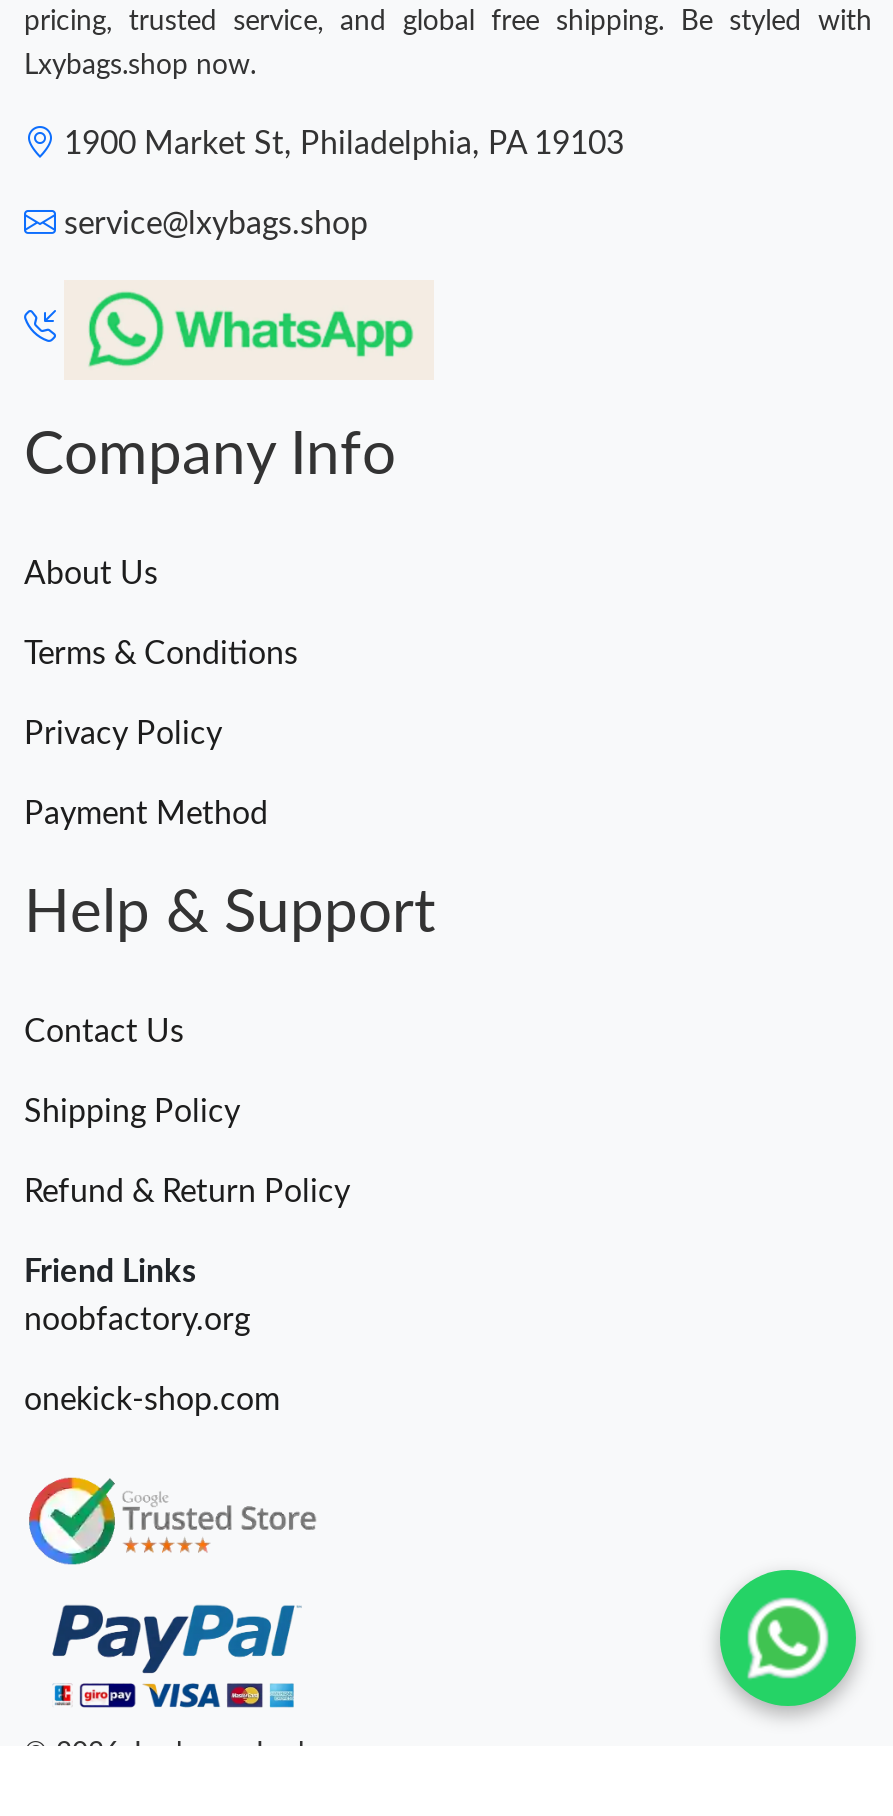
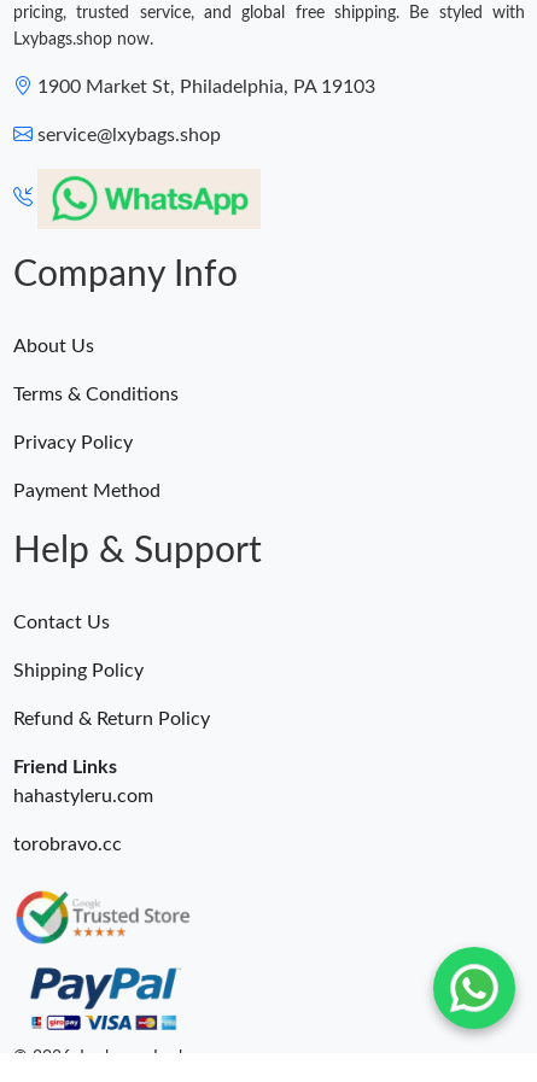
[24,1304,250,1336] noobfactory.org -> [13,787,153,806] hahastyleru.com
[24,1384,280,1416] onekick-shop.com -> [13,835,122,854] torobravo.cc

